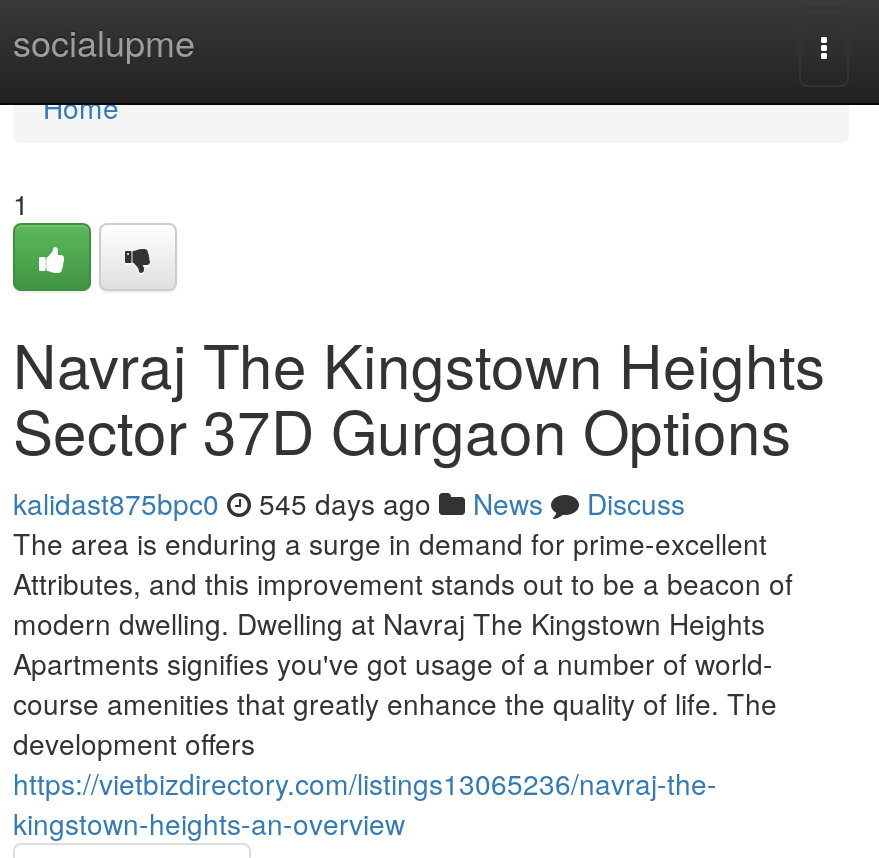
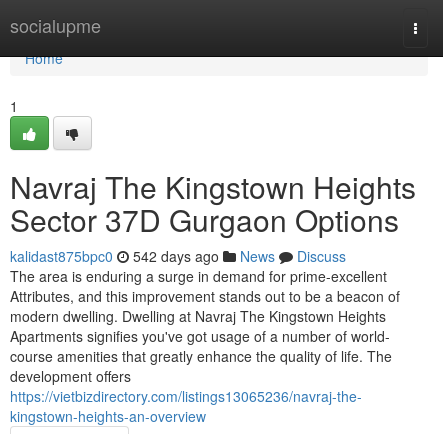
[13,483,685,523] kalidast875bpc0 545 days ago News Discuss -> [10,246,346,266] kalidast875bpc0 542 days ago News Discuss

